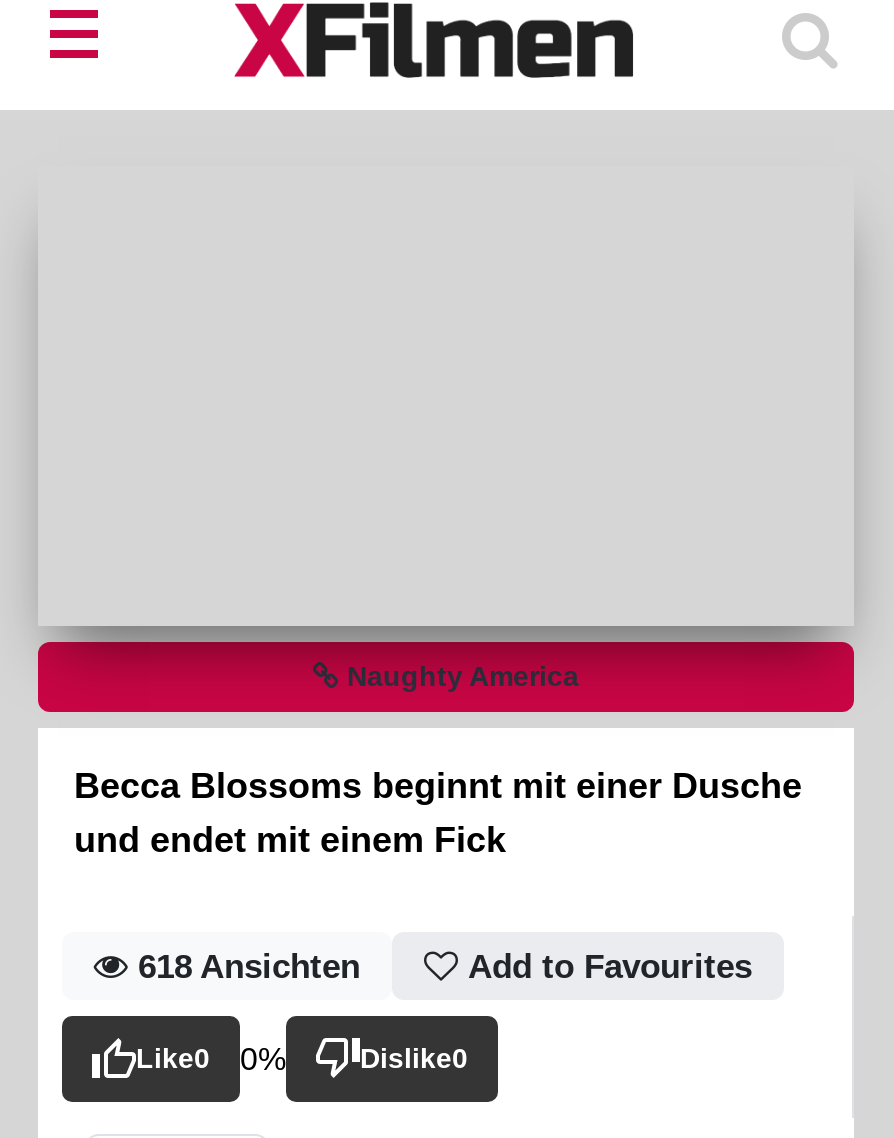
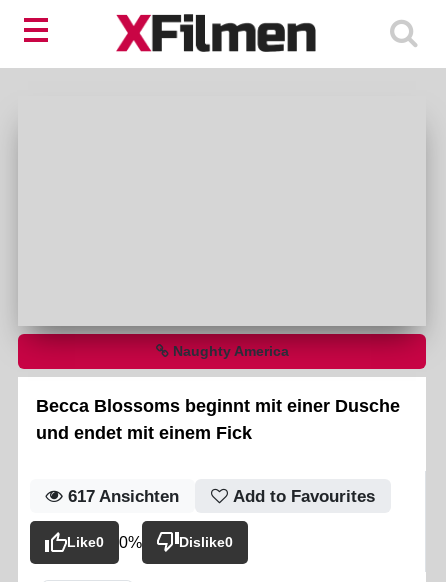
[128,947,360,985] 618 Ansichten -> [63,486,179,505] 617 Ansichten

